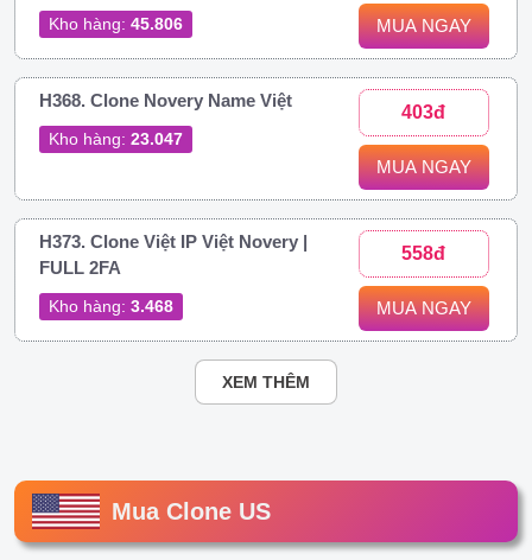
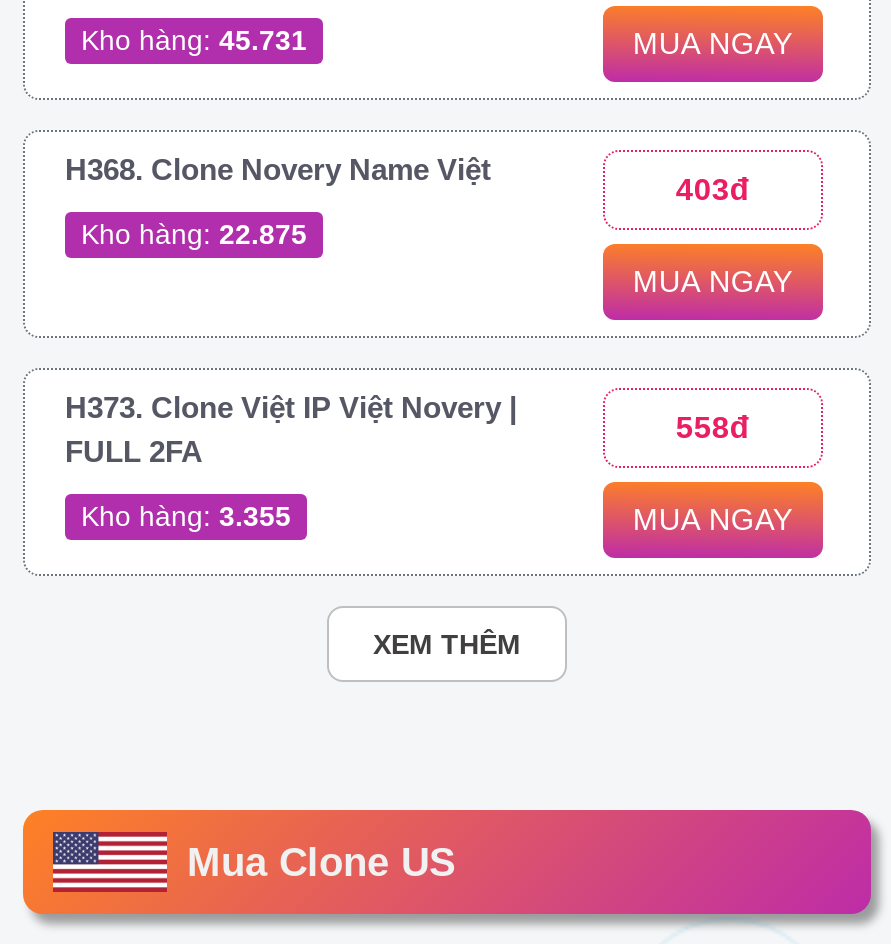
[49,14,183,33] Kho hàng: 45.806 -> [81,24,307,56] Kho hàng: 45.731
[49,130,183,149] Kho hàng: 23.047 -> [81,218,307,250] Kho hàng: 22.875
[49,297,173,316] Kho hàng: 3.468 -> [81,500,291,532] Kho hàng: 3.355

